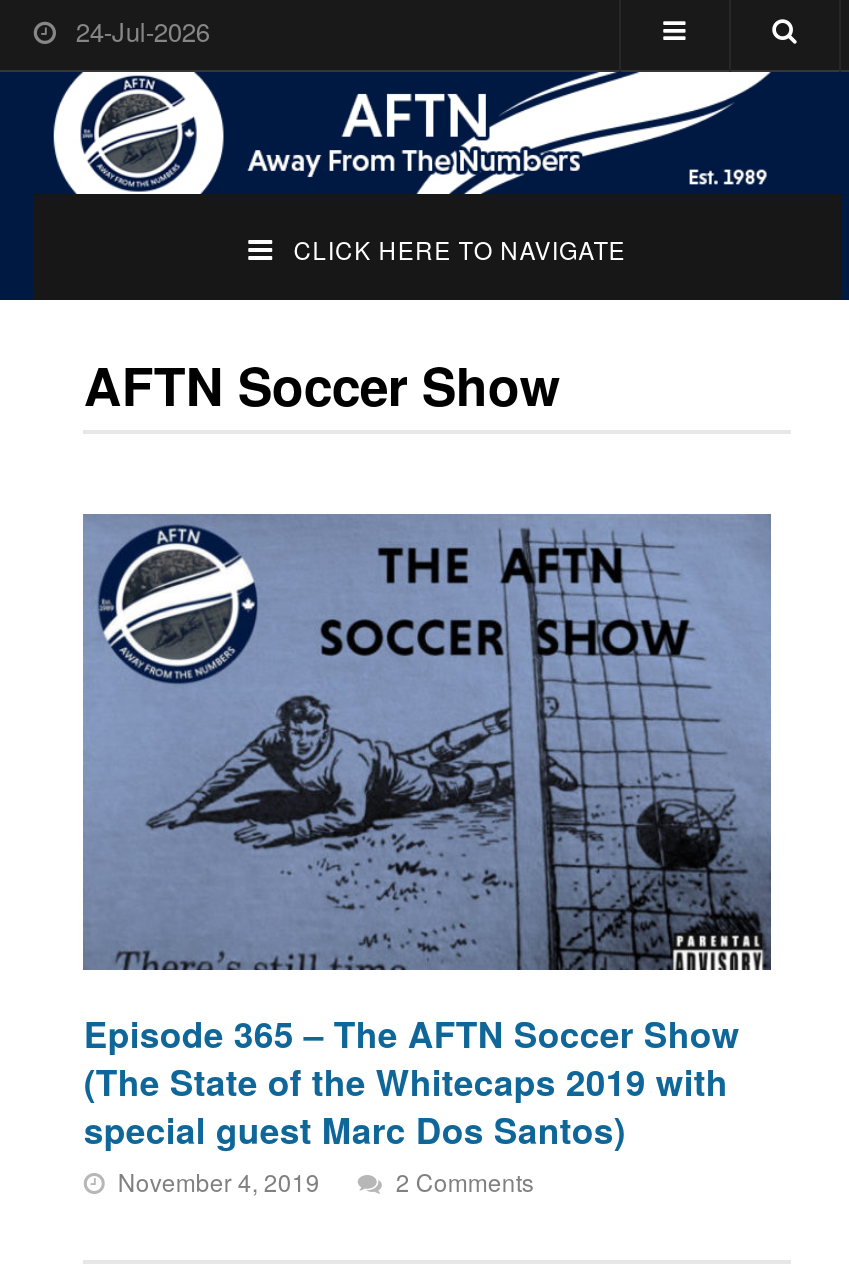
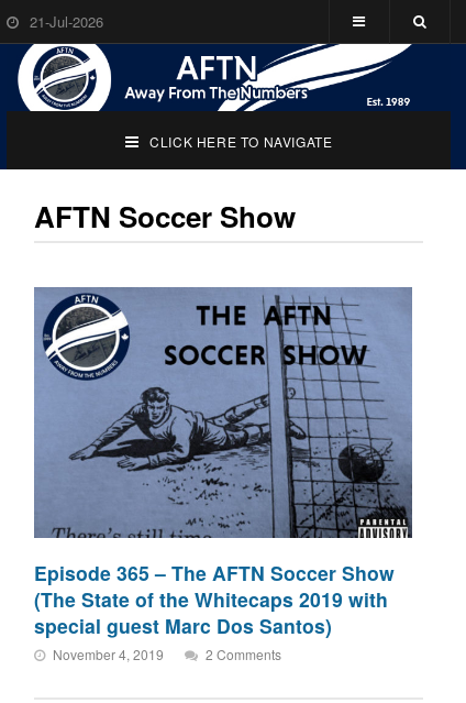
[76,12,210,50] 24-Jul-2026 -> [30,11,104,32] 21-Jul-2026

